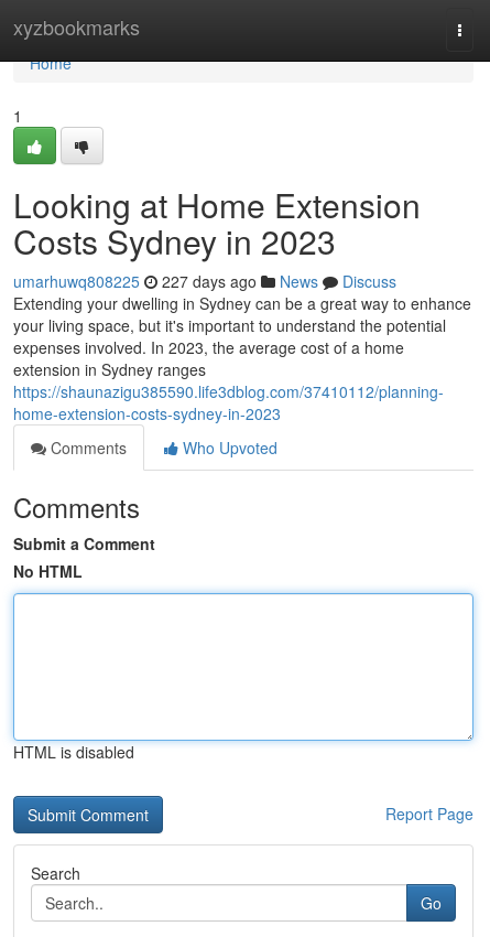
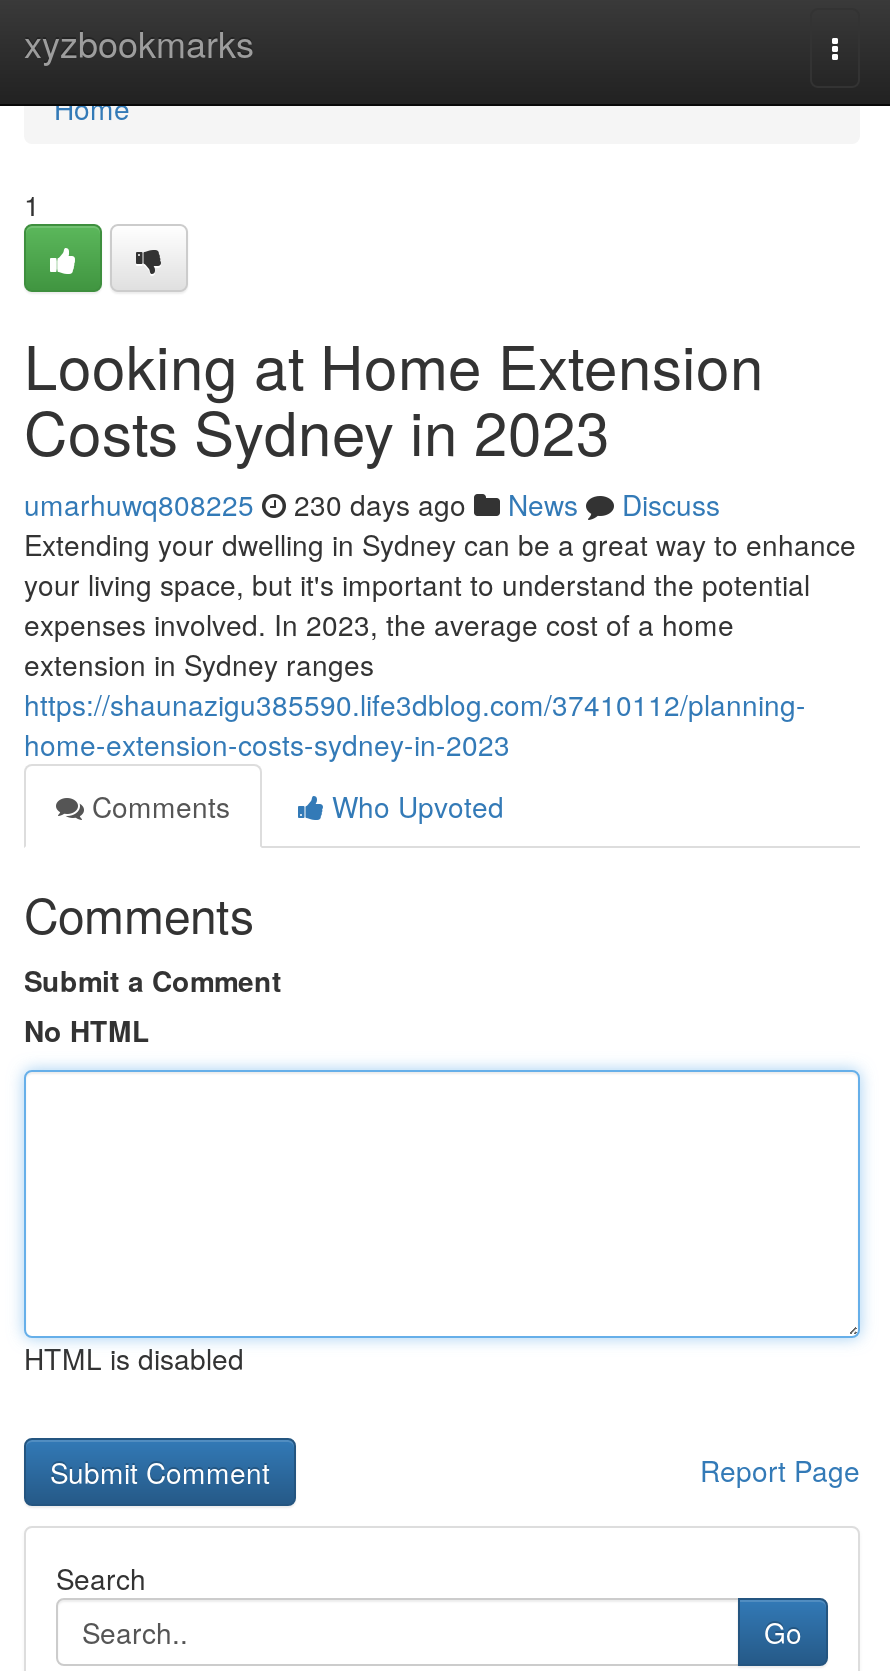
[13,270,396,292] umarhuwq808225 227 days ago News Discuss -> [24,484,720,524] umarhuwq808225 230 days ago News Discuss

